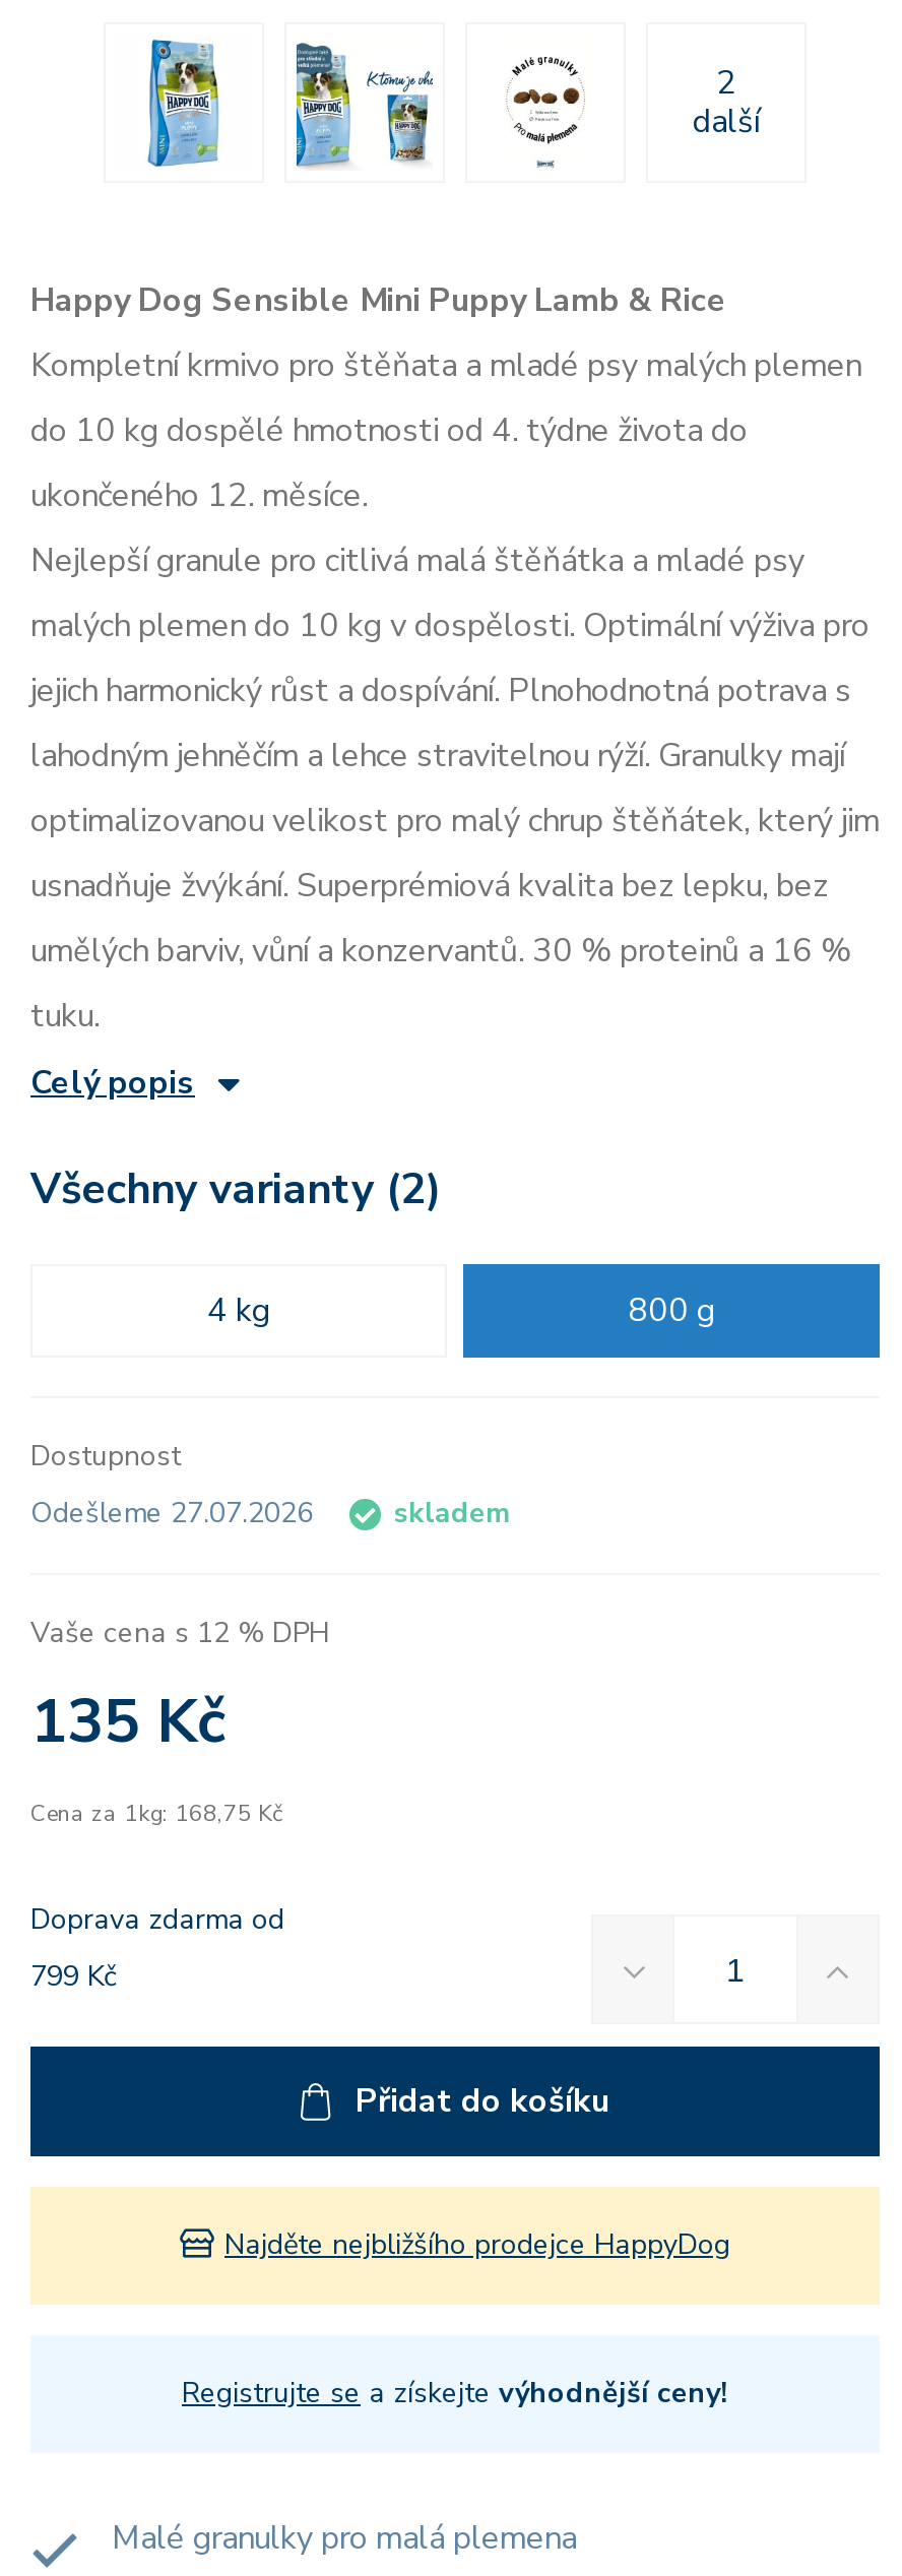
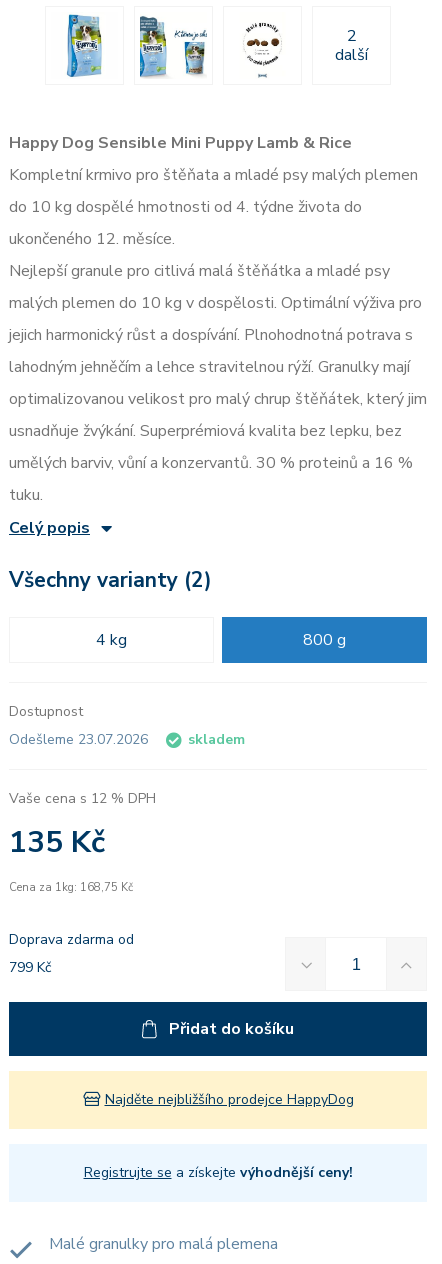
[30,1494,510,1533] Odešleme 27.07.2026 skladem -> [9,730,245,749] Odešleme 23.07.2026 skladem

